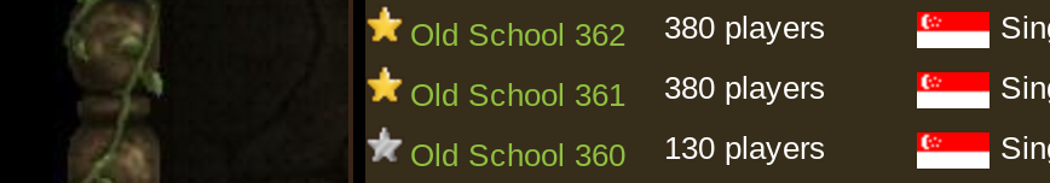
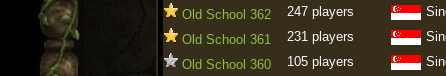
[410,10,826,53] Old School 362 380 players -> [181,4,353,22] Old School 362 247 players
[410,70,826,113] Old School 361 380 players -> [181,29,353,47] Old School 361 231 players
[410,130,826,173] Old School 360 130 players -> [181,54,353,72] Old School 360 105 players

